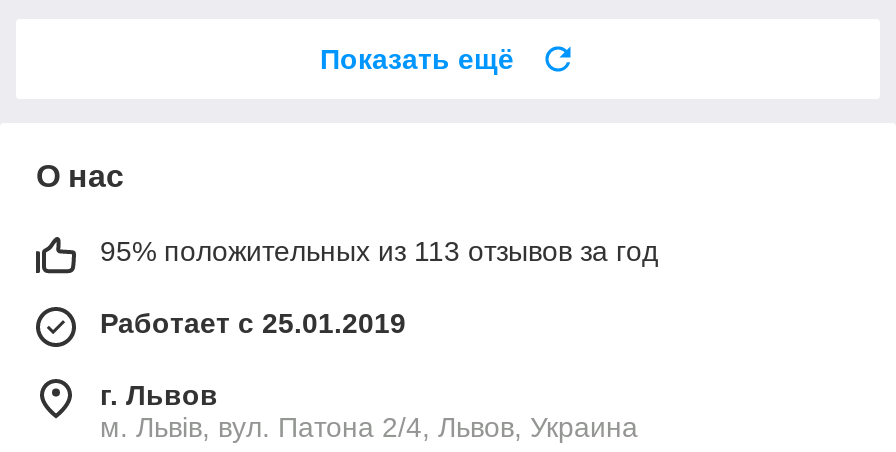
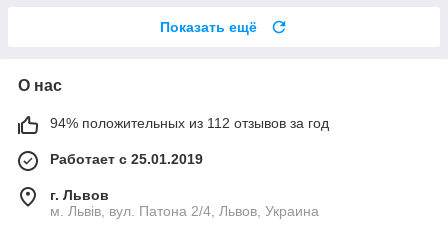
[100,235,658,267] 95% положительных из 113 отзывов за год -> [50,115,329,131] 94% положительных из 112 отзывов за год

